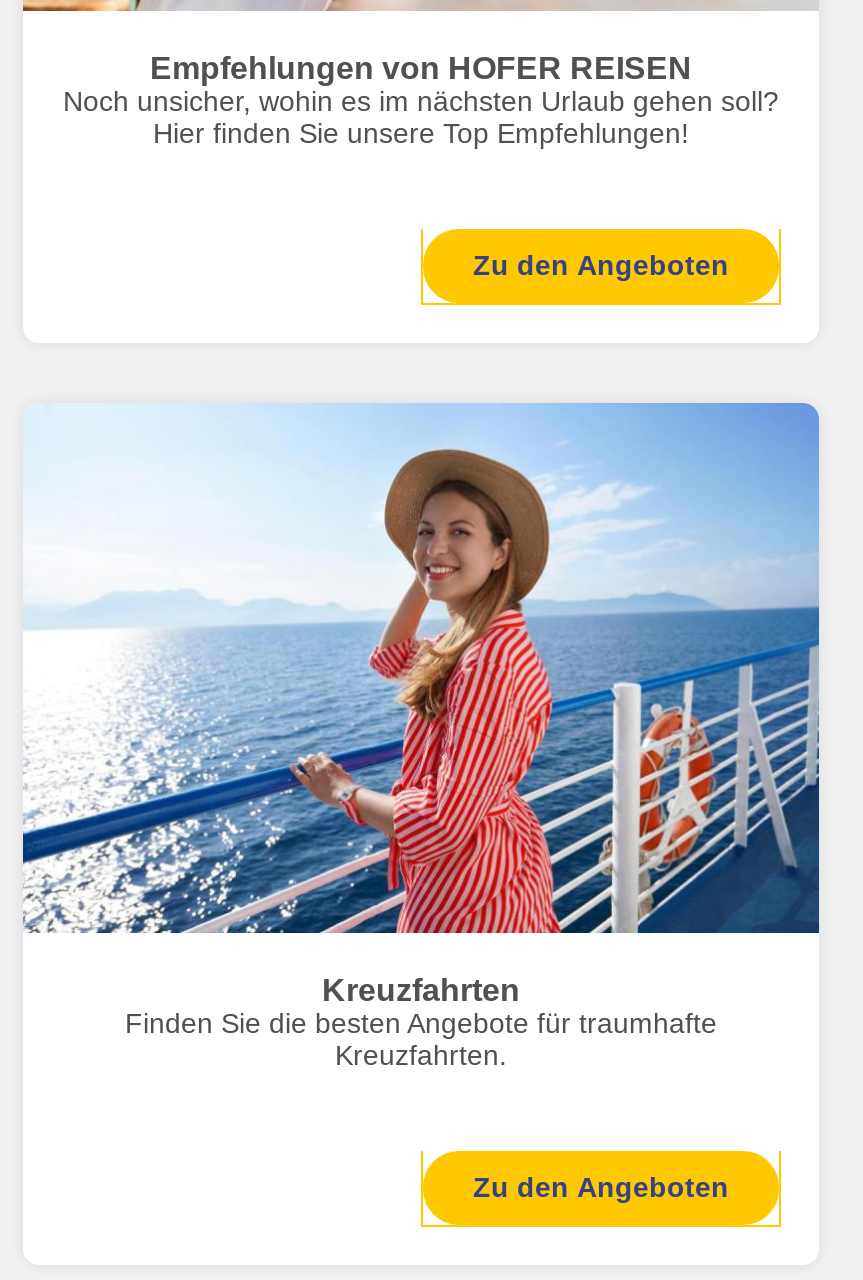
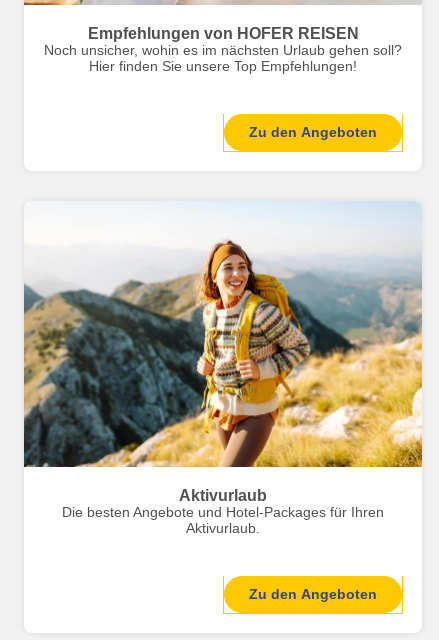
[23,402,821,1072] [image] | Kreuzfahrten | Finden Sie die besten Angebote für traumhafte | Kreuzfahrten. -> [23,202,423,536] [image] | Aktivurlaub | Die besten Angebote und Hotel-Packages für Ihren | Aktivurlaub.

